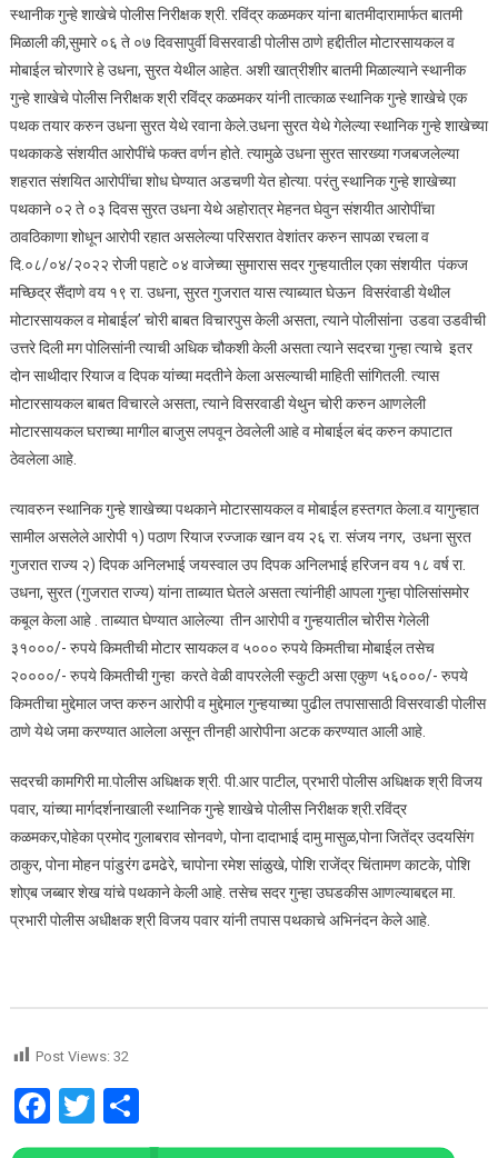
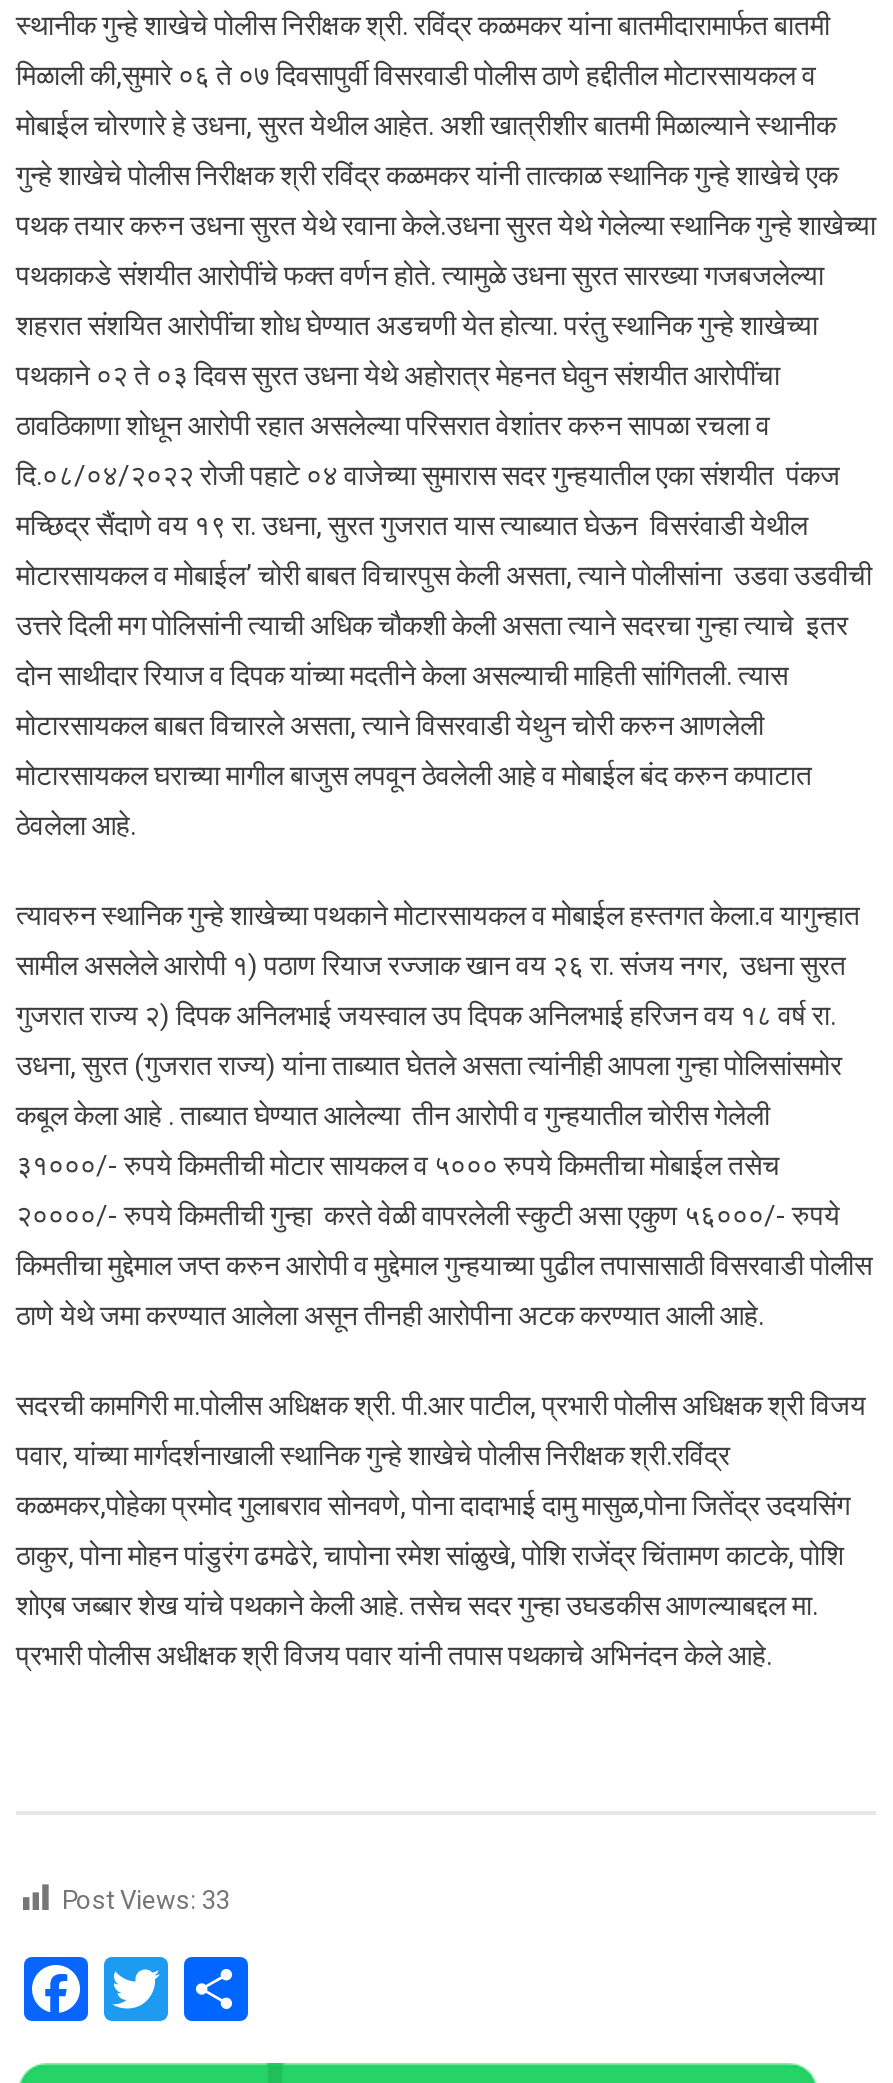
[36,1048,129,1065] Post Views: 32 -> [62,1885,230,1915] Post Views: 33

